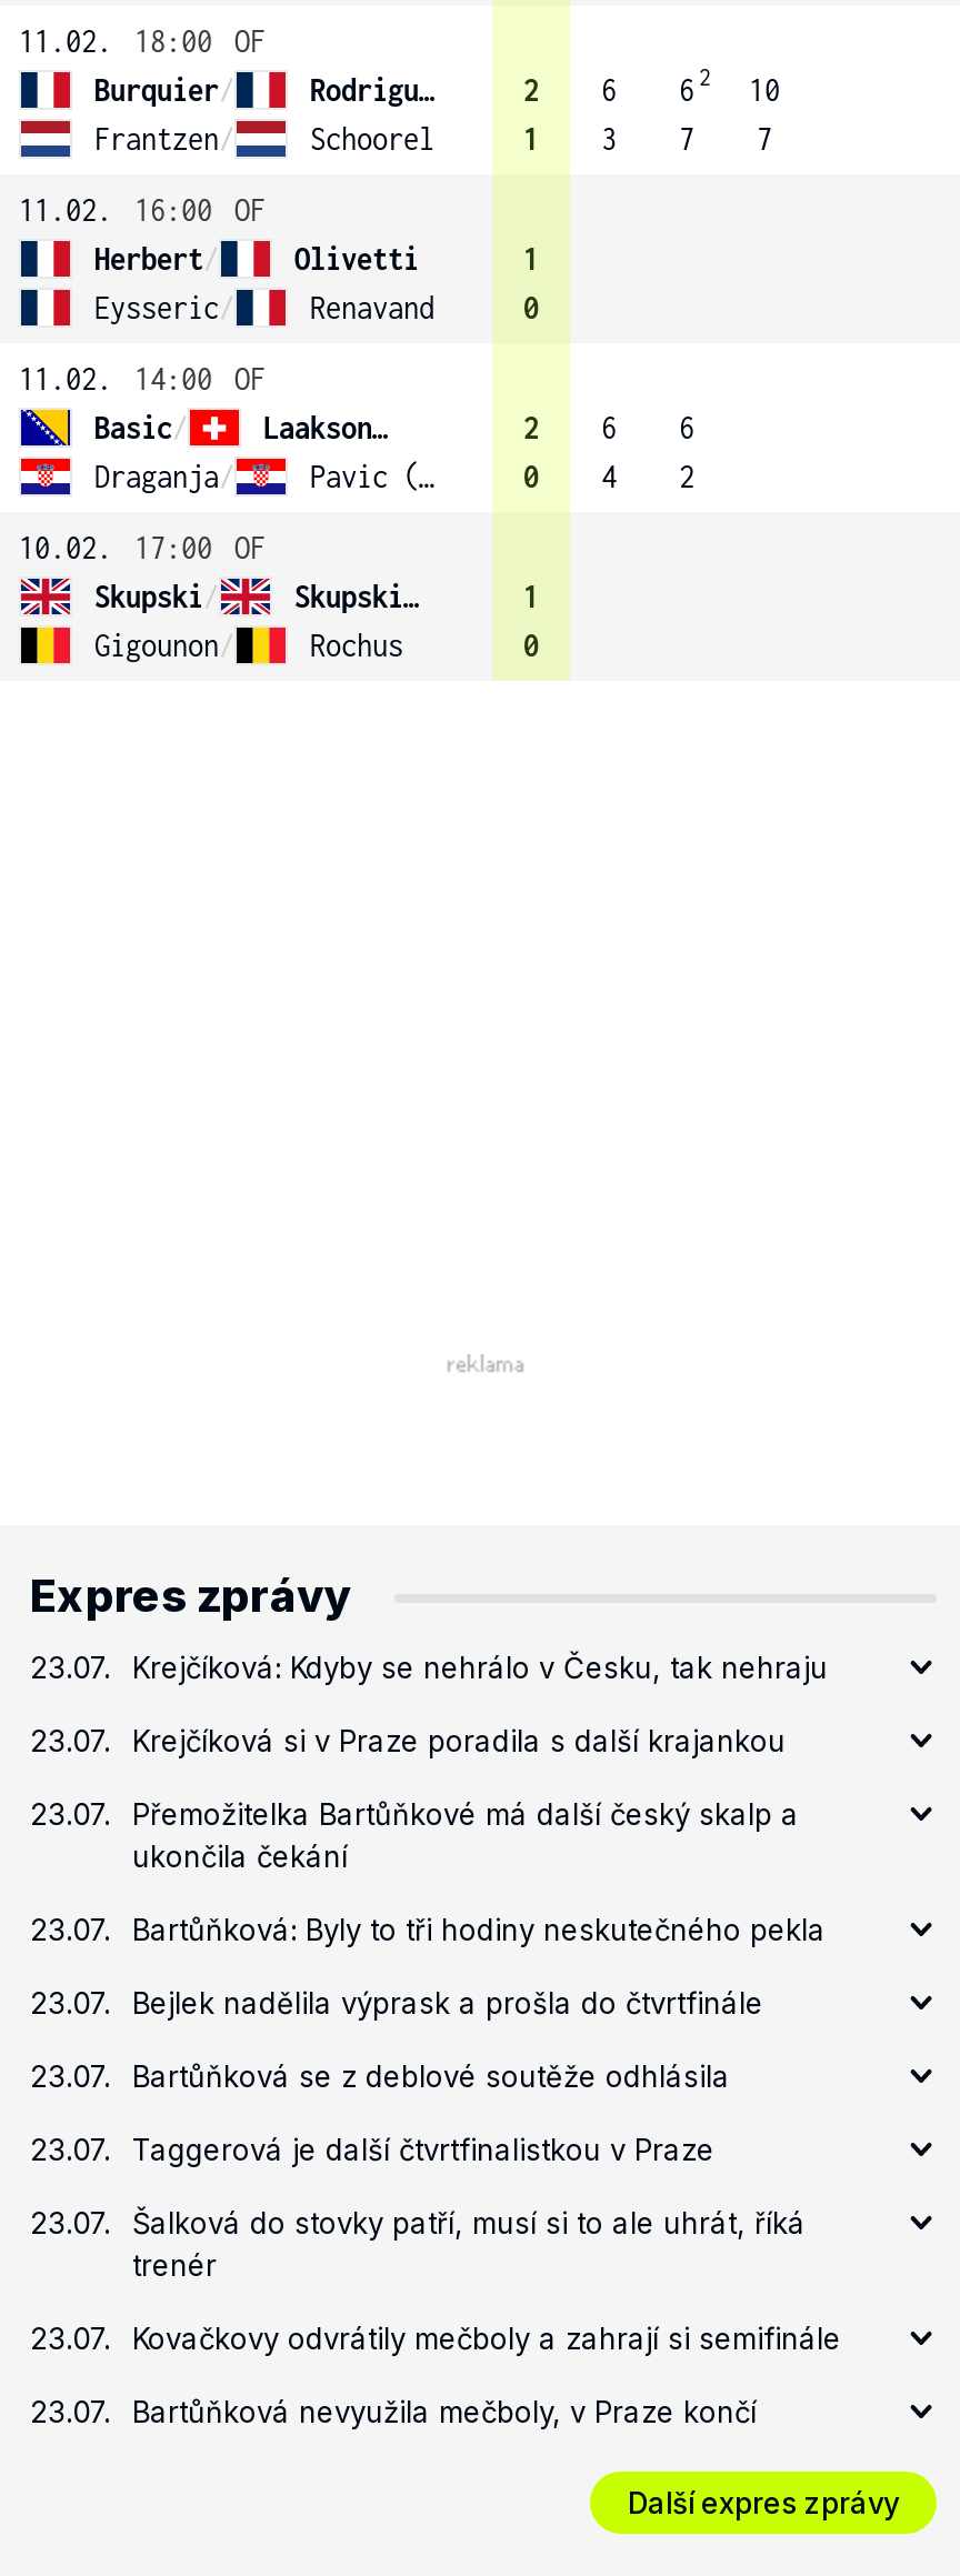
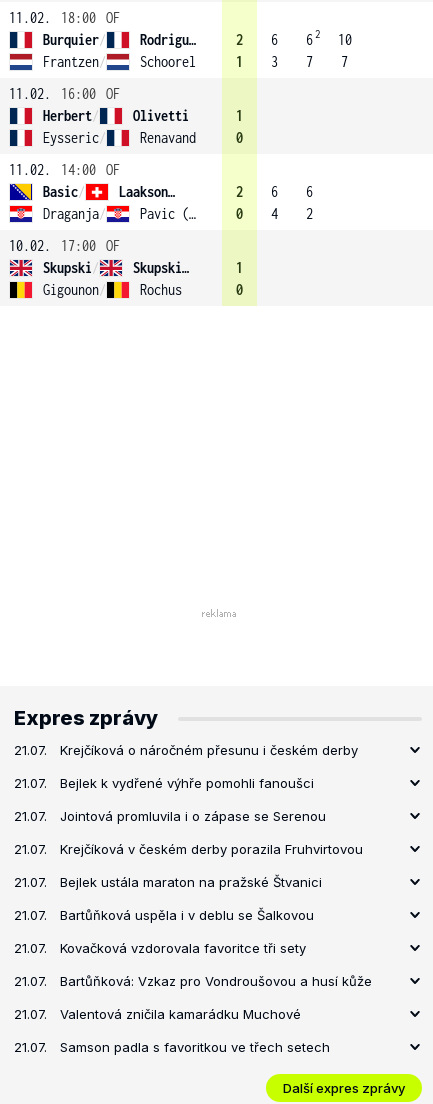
[30,1650,828,1685] 23.07. | Krejčíková: Kdyby se nehrálo v Česku, tak nehraju -> [14,742,358,758] 21.07. | Krejčíková o náročném přesunu i českém derby
[30,1723,786,1758] 23.07. | Krejčíková si v Praze poradila s další krajankou -> [14,775,314,791] 21.07. | Bejlek k vydřené výhře pomohli fanoušci
[30,1796,799,1874] 23.07. | Přemožitelka Bartůňkové má další český skalp a | ukončila čekání -> [14,808,326,824] 21.07. | Jointová promluvila i o zápase se Serenou
[30,1912,826,1947] 23.07. | Bartůňková: Byly to tři hodiny neskutečného pekla -> [14,841,363,857] 21.07. | Krejčíková v českém derby porazila Fruhvirtovou
[30,1985,763,2021] 23.07. | Bejlek nadělila výprask a prošla do čtvrtfinále -> [14,874,322,890] 21.07. | Bejlek ustála maraton na pražské Štvanici
[30,2058,730,2094] 23.07. | Bartůňková se z deblové soutěže odhlásila -> [14,907,314,923] 21.07. | Bartůňková uspěla i v deblu se Šalkovou
[30,2132,714,2167] 23.07. | Taggerová je další čtvrtfinalistkou v Praze -> [14,940,306,956] 21.07. | Kovačková vzdorovala favoritce tři sety
[30,2205,806,2283] 23.07. | Šalková do stovky patří, musí si to ale uhrát, říká | trenér -> [14,973,372,989] 21.07. | Bartůňková: Vzkaz pro Vondroušovou a husí kůže
[30,2321,841,2356] 23.07. | Kovačkovy odvrátily mečboly a zahrají si semifinále -> [14,1006,301,1022] 21.07. | Valentová zničila kamarádku Muchové
[30,2394,757,2429] 23.07. | Bartůňková nevyužila mečboly, v Praze končí -> [14,1039,330,1055] 21.07. | Samson padla s favoritkou ve třech setech

